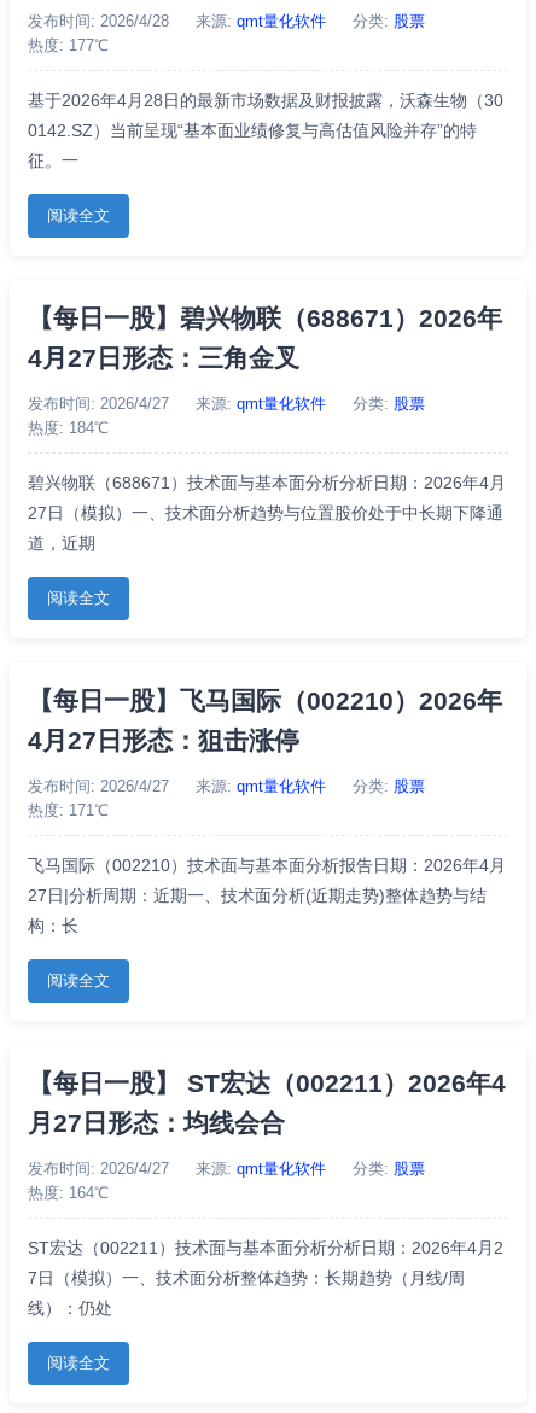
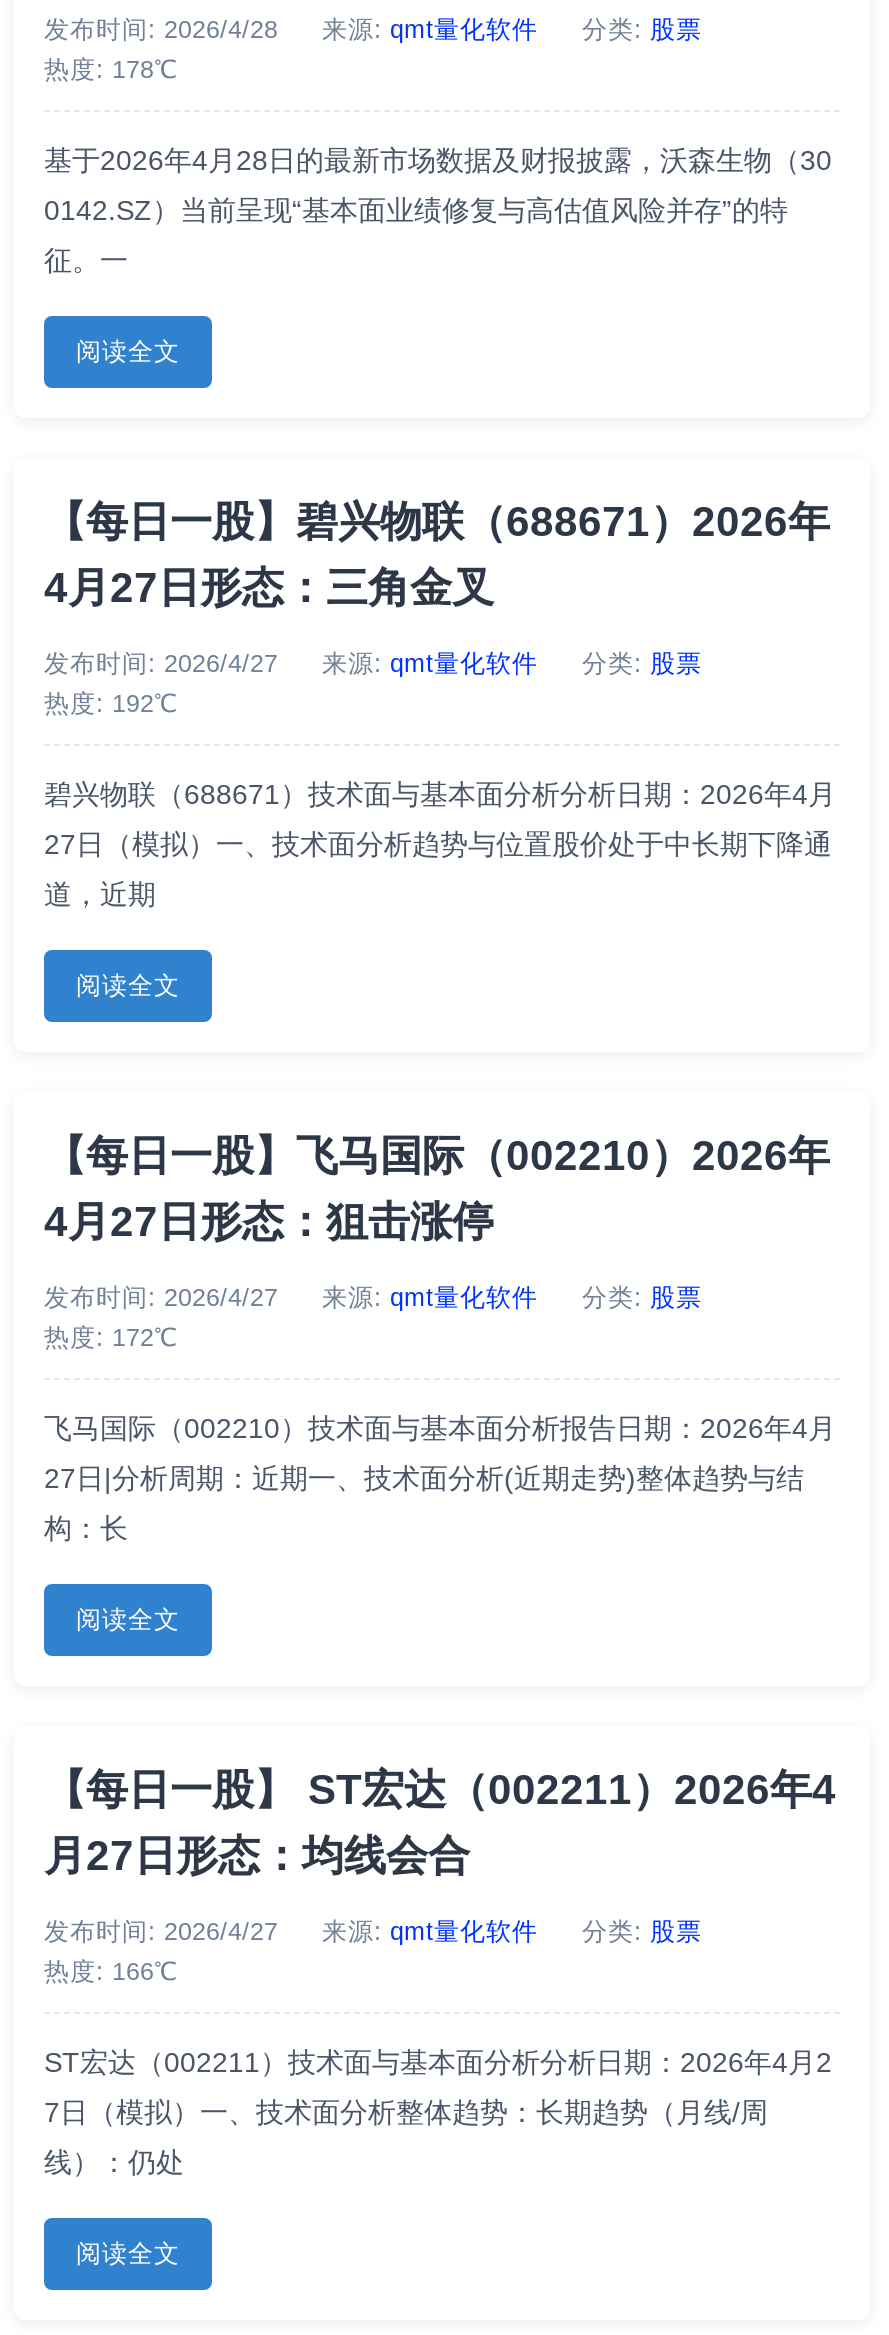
[28,37,109,54] 热度: 177℃ -> [44,56,178,84] 热度: 178℃
[28,420,109,437] 热度: 184℃ -> [44,690,178,718] 热度: 192℃
[28,802,109,819] 热度: 171℃ -> [44,1324,178,1352] 热度: 172℃
[28,1185,109,1202] 热度: 164℃ -> [44,1958,178,1986] 热度: 166℃

